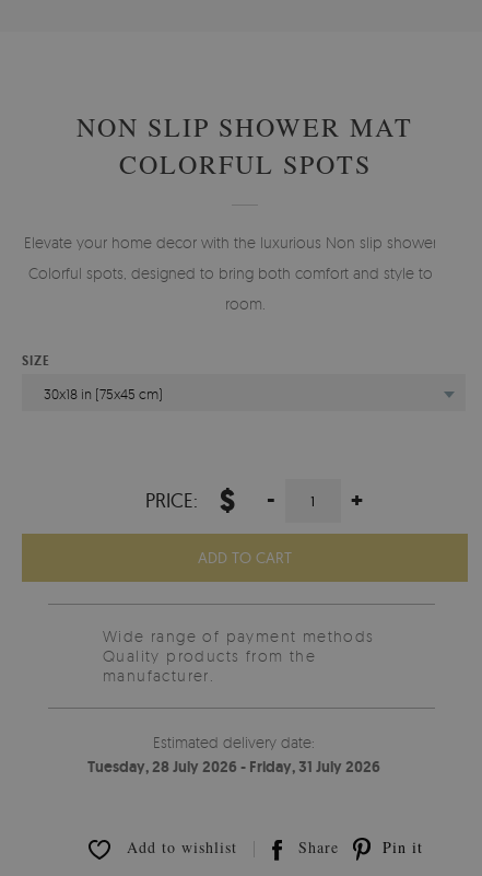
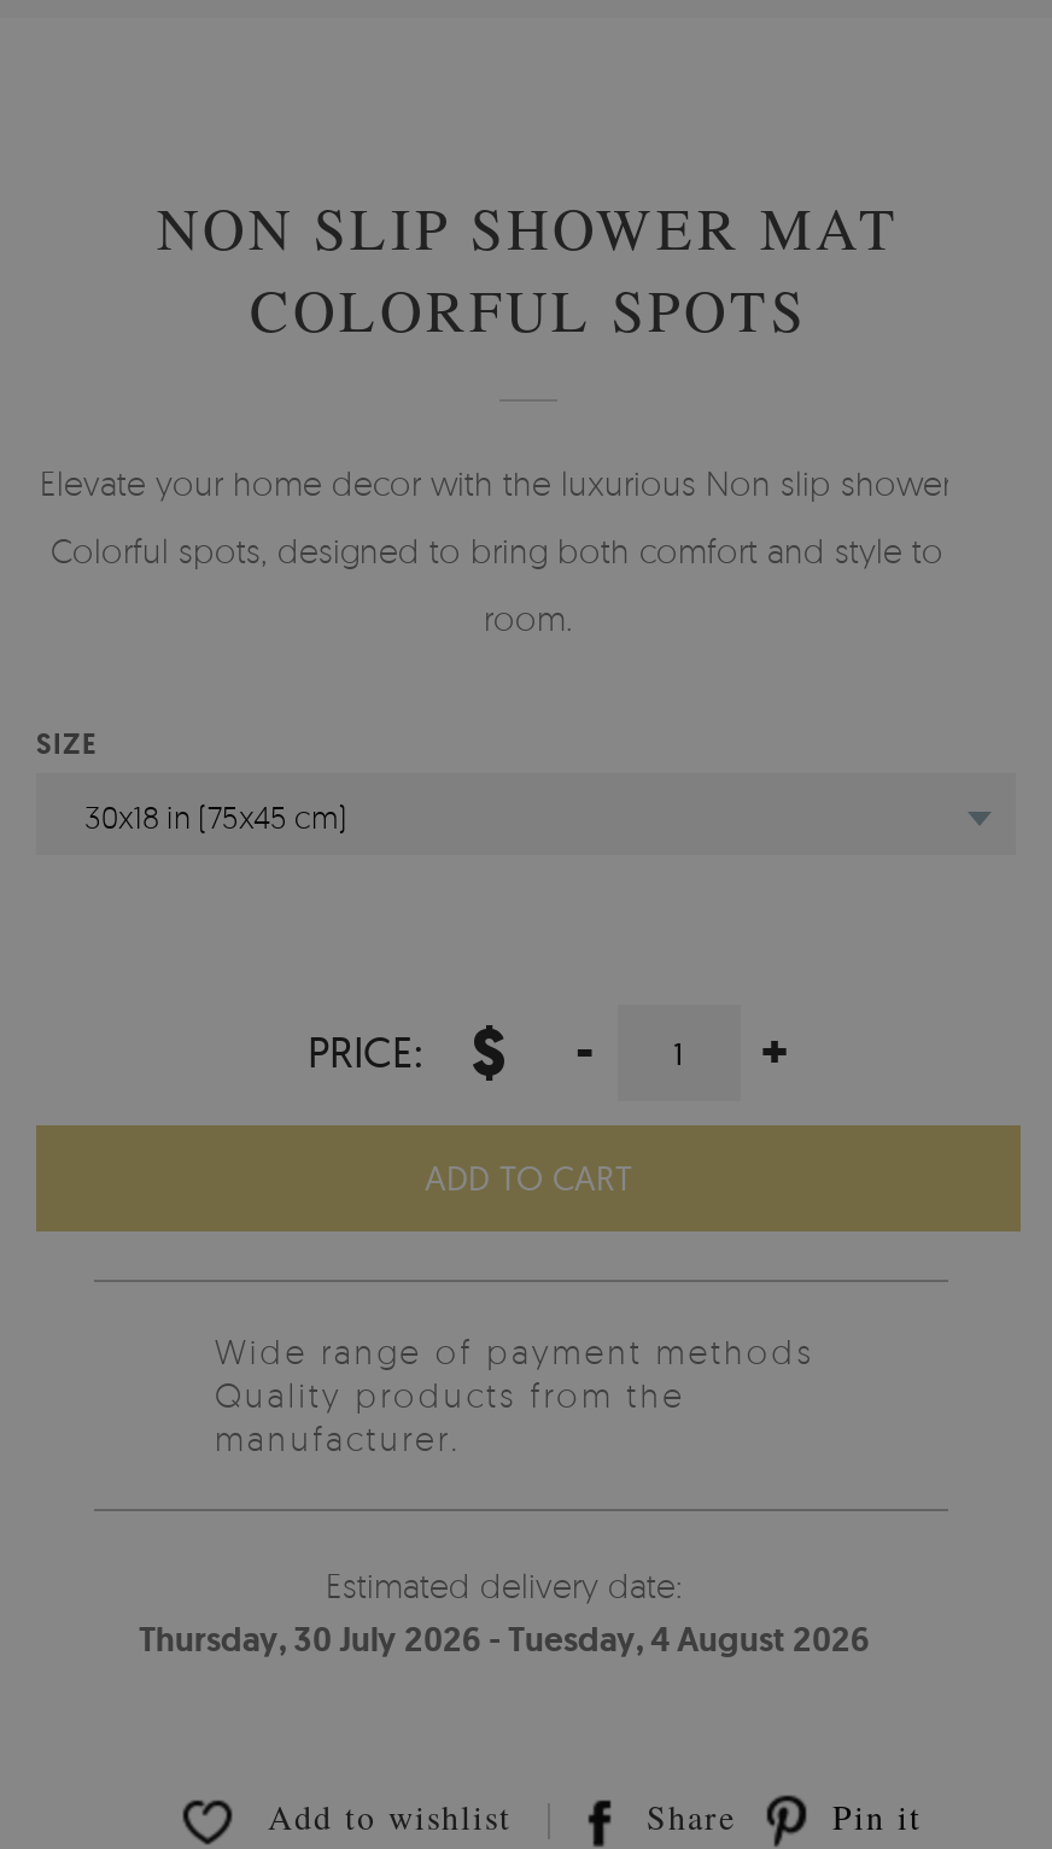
[87,756,380,776] Tuesday, 28 July 2026 - Friday, 31 July 2026 -> [139,1616,870,1660] Thursday, 30 July 2026 - Tuesday, 4 August 2026

